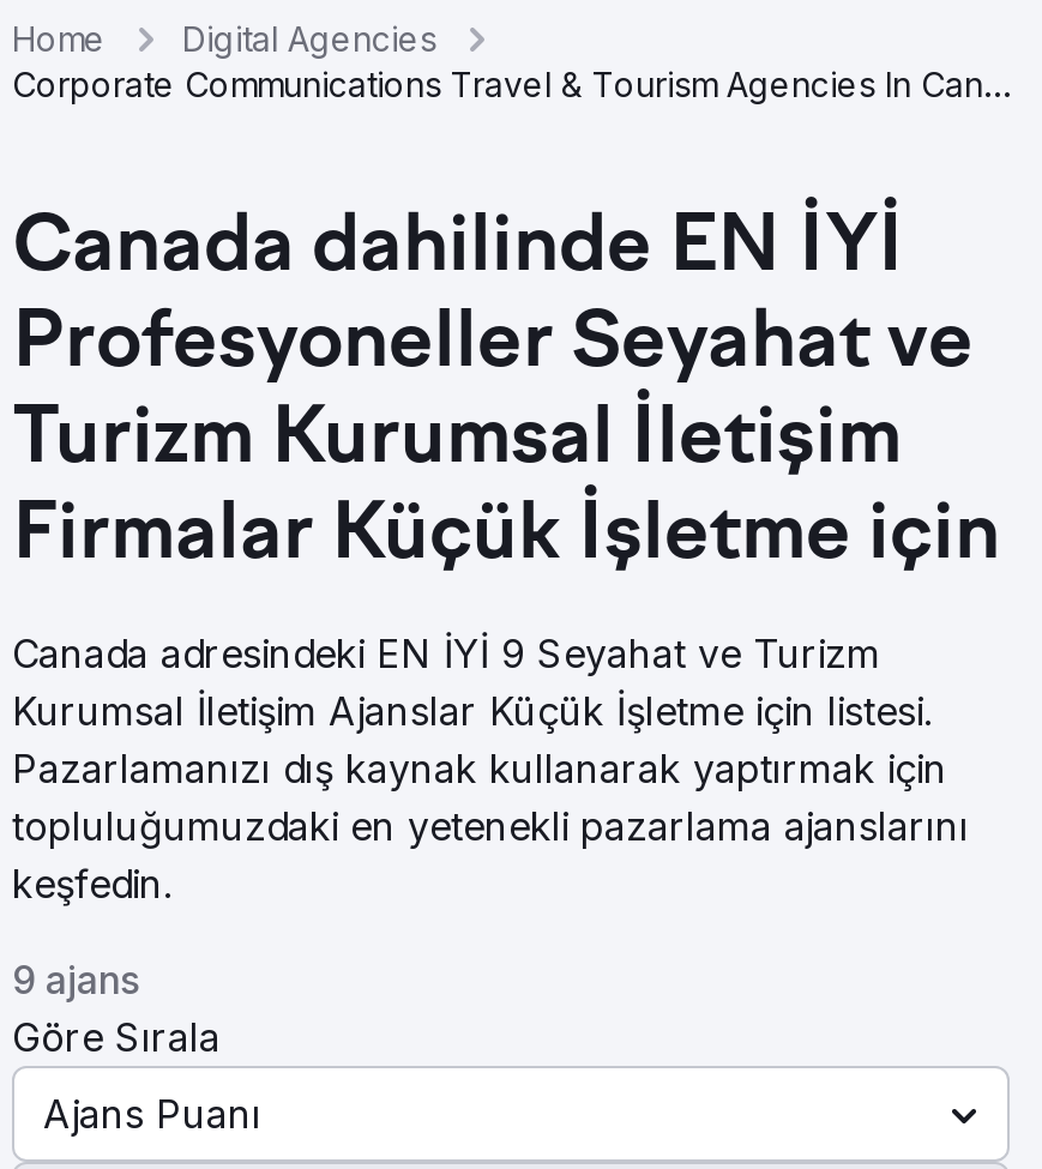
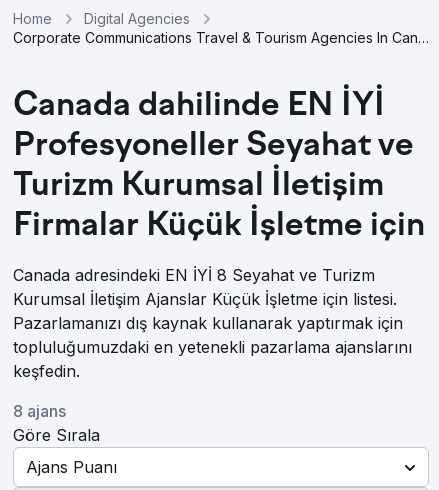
[12,629,880,677] Canada adresindeki EN İYİ 9 Seyahat ve Turizm -> [13,265,375,285] Canada adresindeki EN İYİ 8 Seyahat ve Turizm
[12,956,139,1004] 9 ajans -> [13,401,66,421] 8 ajans

